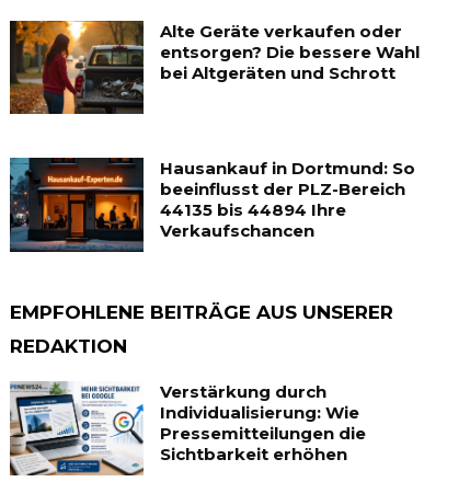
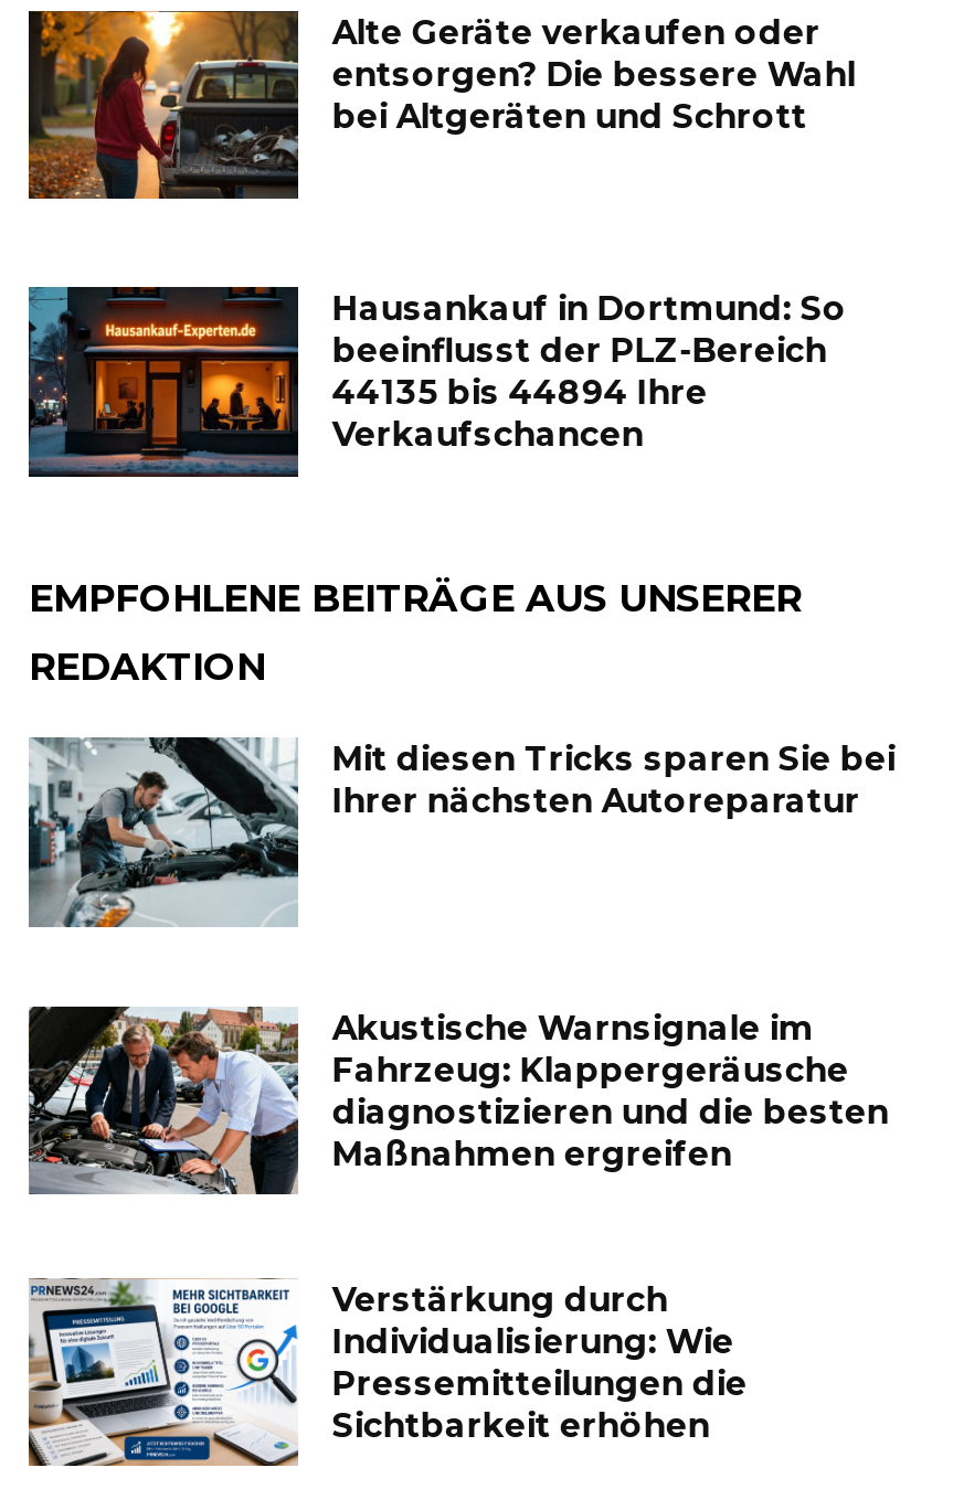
none -> [27,735,895,927] [image] | Mit diesen Tricks sparen Sie bei | Ihrer nächsten Autoreparatur
none -> [27,1002,889,1196] [image] | Akustische Warnsignale im | Fahrzeug: Klappergeräusche | diagnostizieren und die besten | Maßnahmen ergreifen

